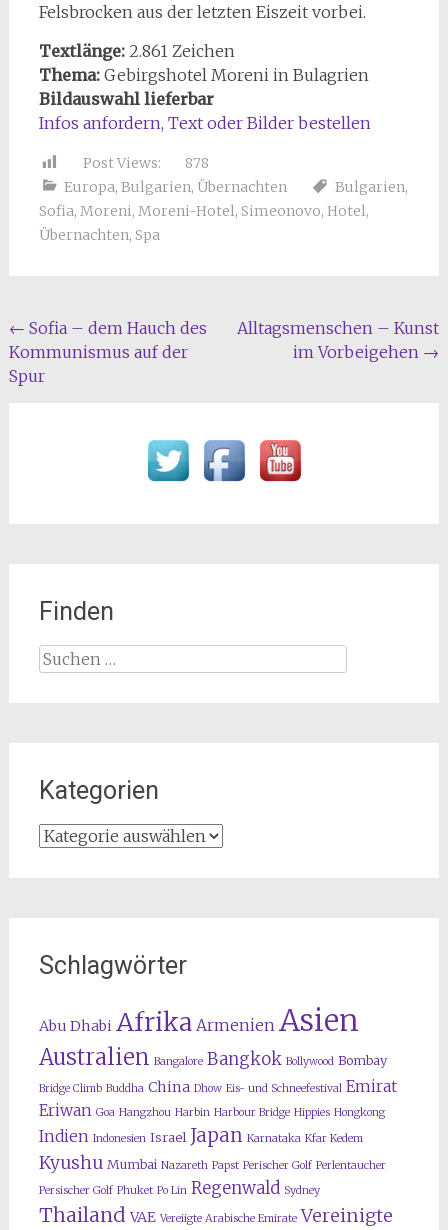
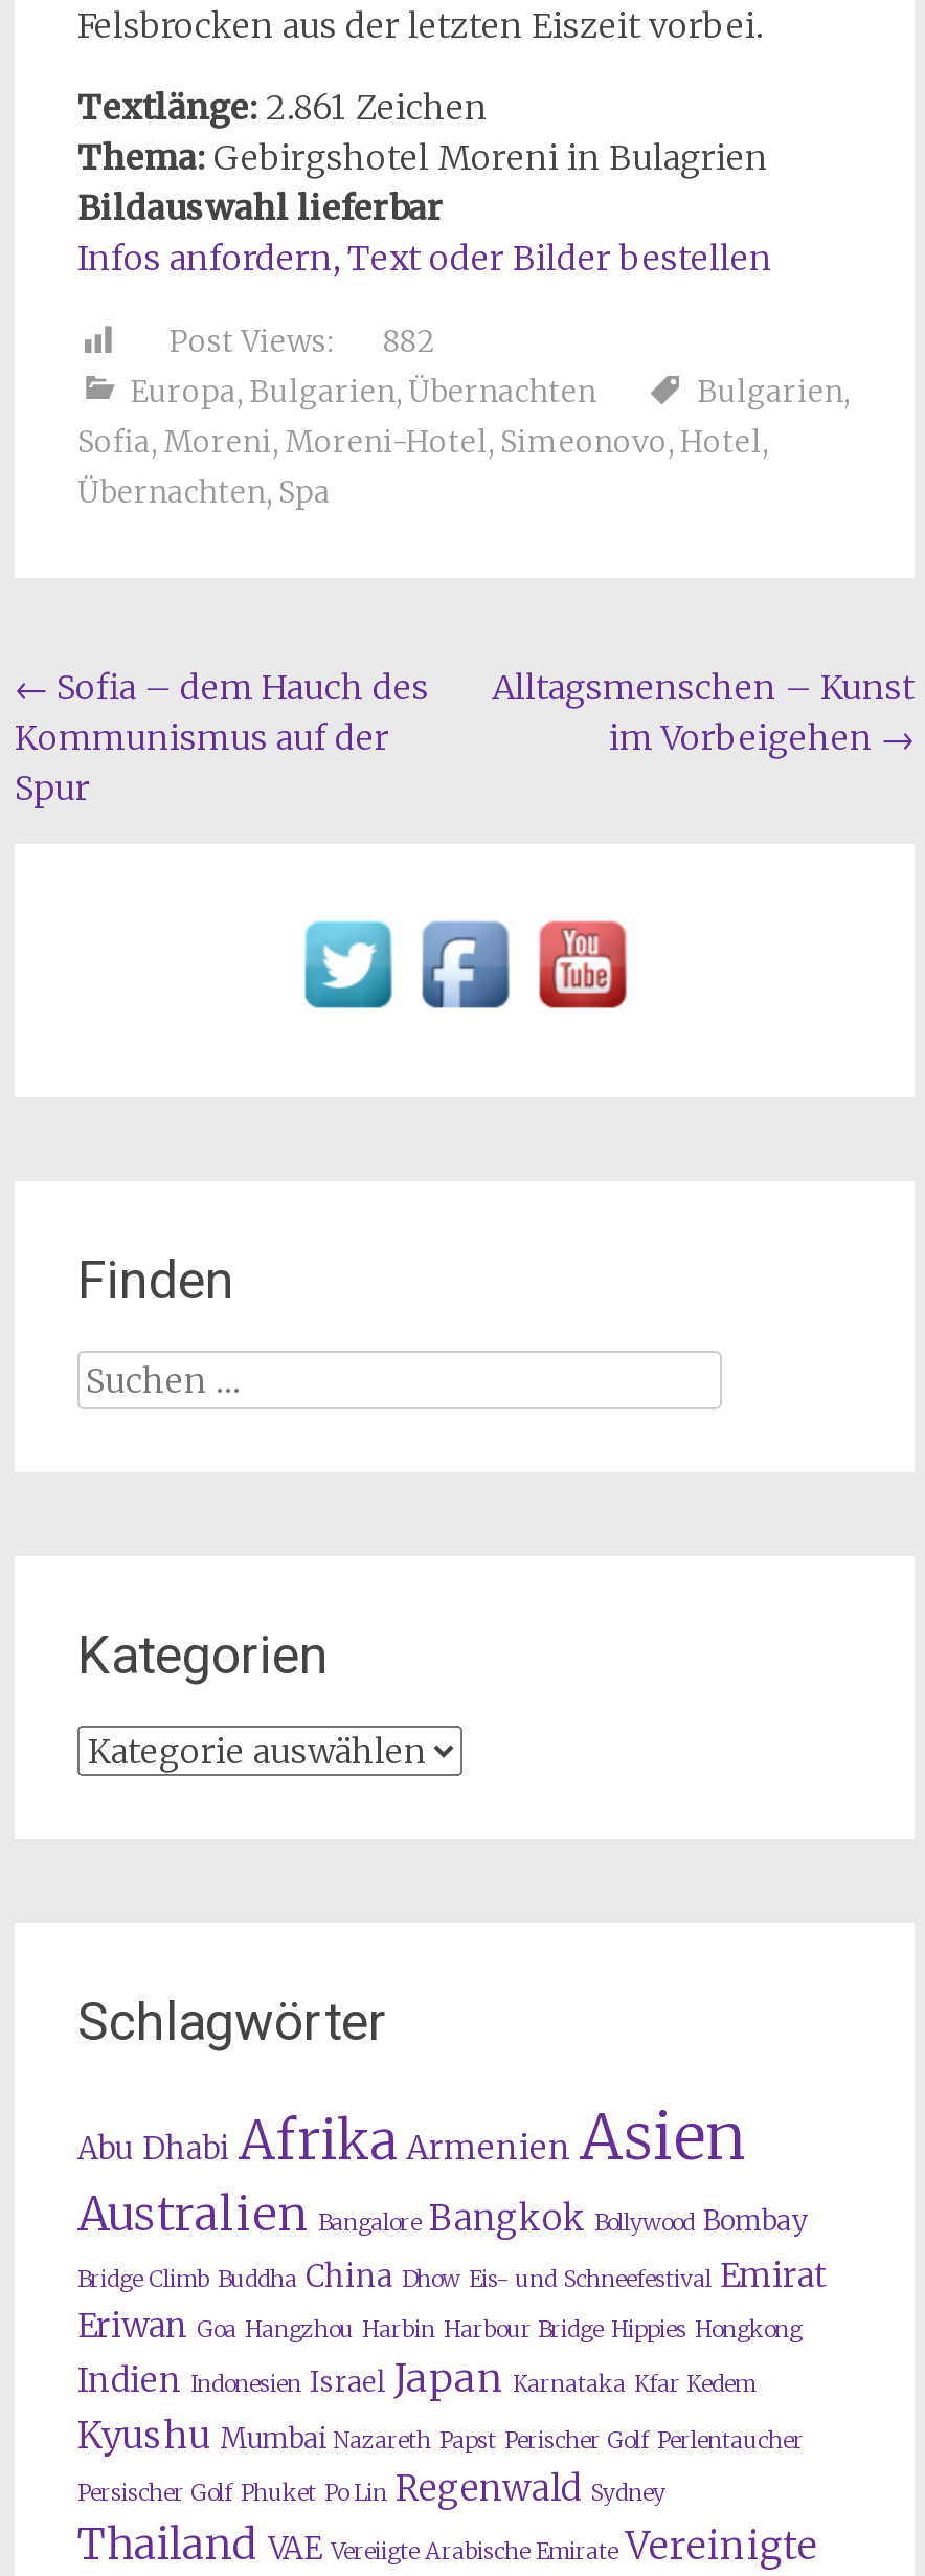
[83,154,209,172] Post Views: 878 -> [170,323,435,360] Post Views: 882

